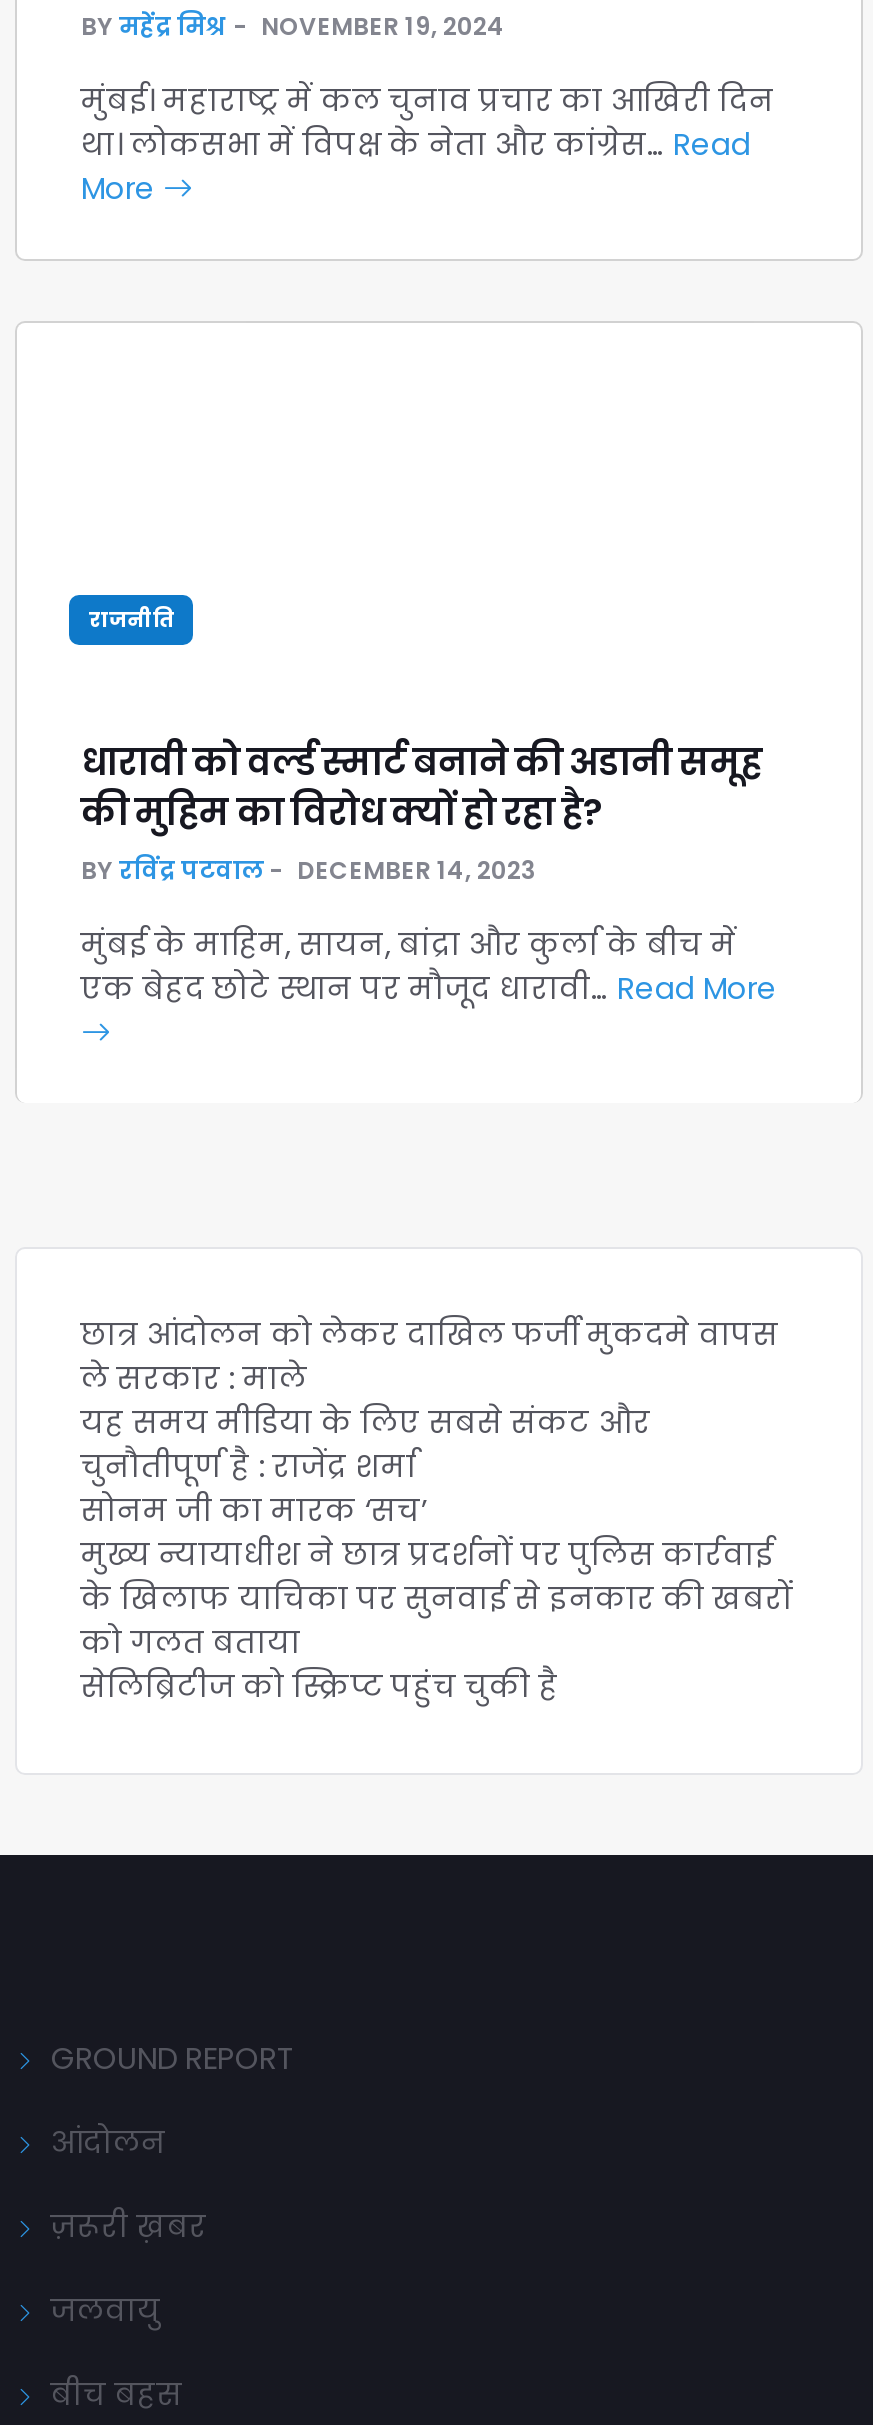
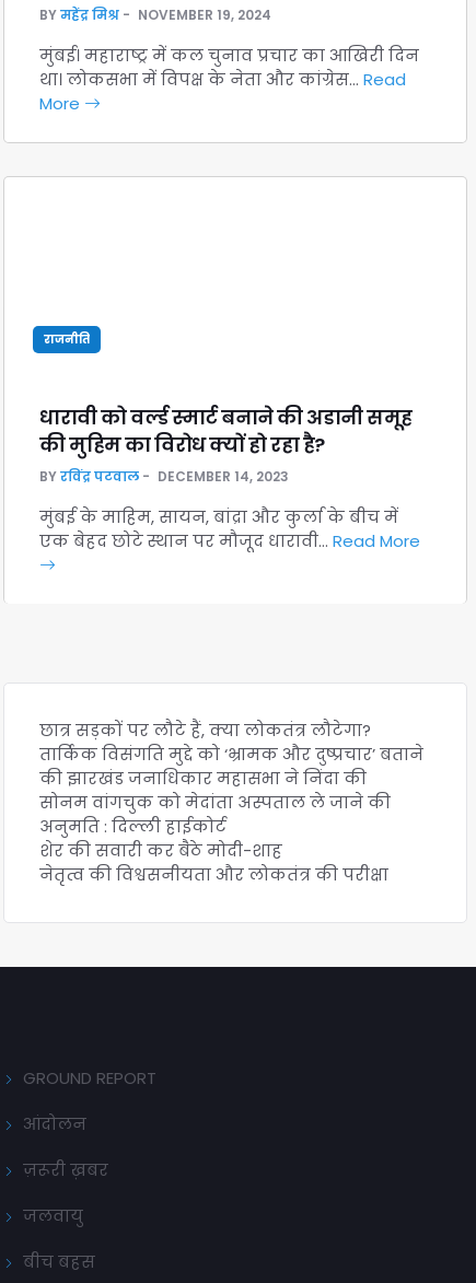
[81,1313,793,1707] छात्र आंदोलन को लेकर दाखिल फर्जी मुकदमे वापस | ले सरकार : माले | यह समय मीडिया के लिए सबसे संकट और | चुनौतीपूर्ण है : राजेंद्र शर्मा | सोनम जी का मारक ‘सच’ | मुख्य न्यायाधीश ने छात्र प्रदर्शनों पर पुलिस कार्रवाई | के खिलाफ याचिका पर सुनवाई से इनकार की खबरों | को गलत बताया | सेलिब्रिटीज को स्क्रिप्ट पहुंच चुकी है -> [39,719,423,886] छात्र सड़कों पर लौटे हैं, क्या लोकतंत्र लौटेगा? | तार्किक विसंगति मुद्दे को ‘भ्रामक और दुष्प्रचार’ बताने | की झारखंड जनाधिकार महासभा ने निंदा की | सोनम वांगचुक को मेदांता अस्पताल ले जाने की | अनुमति : दिल्ली हाईकोर्ट | शेर की सवारी कर बैठे मोदी-शाह | नेतृत्व की विश्वसनीयता और लोकतंत्र की परीक्षा

